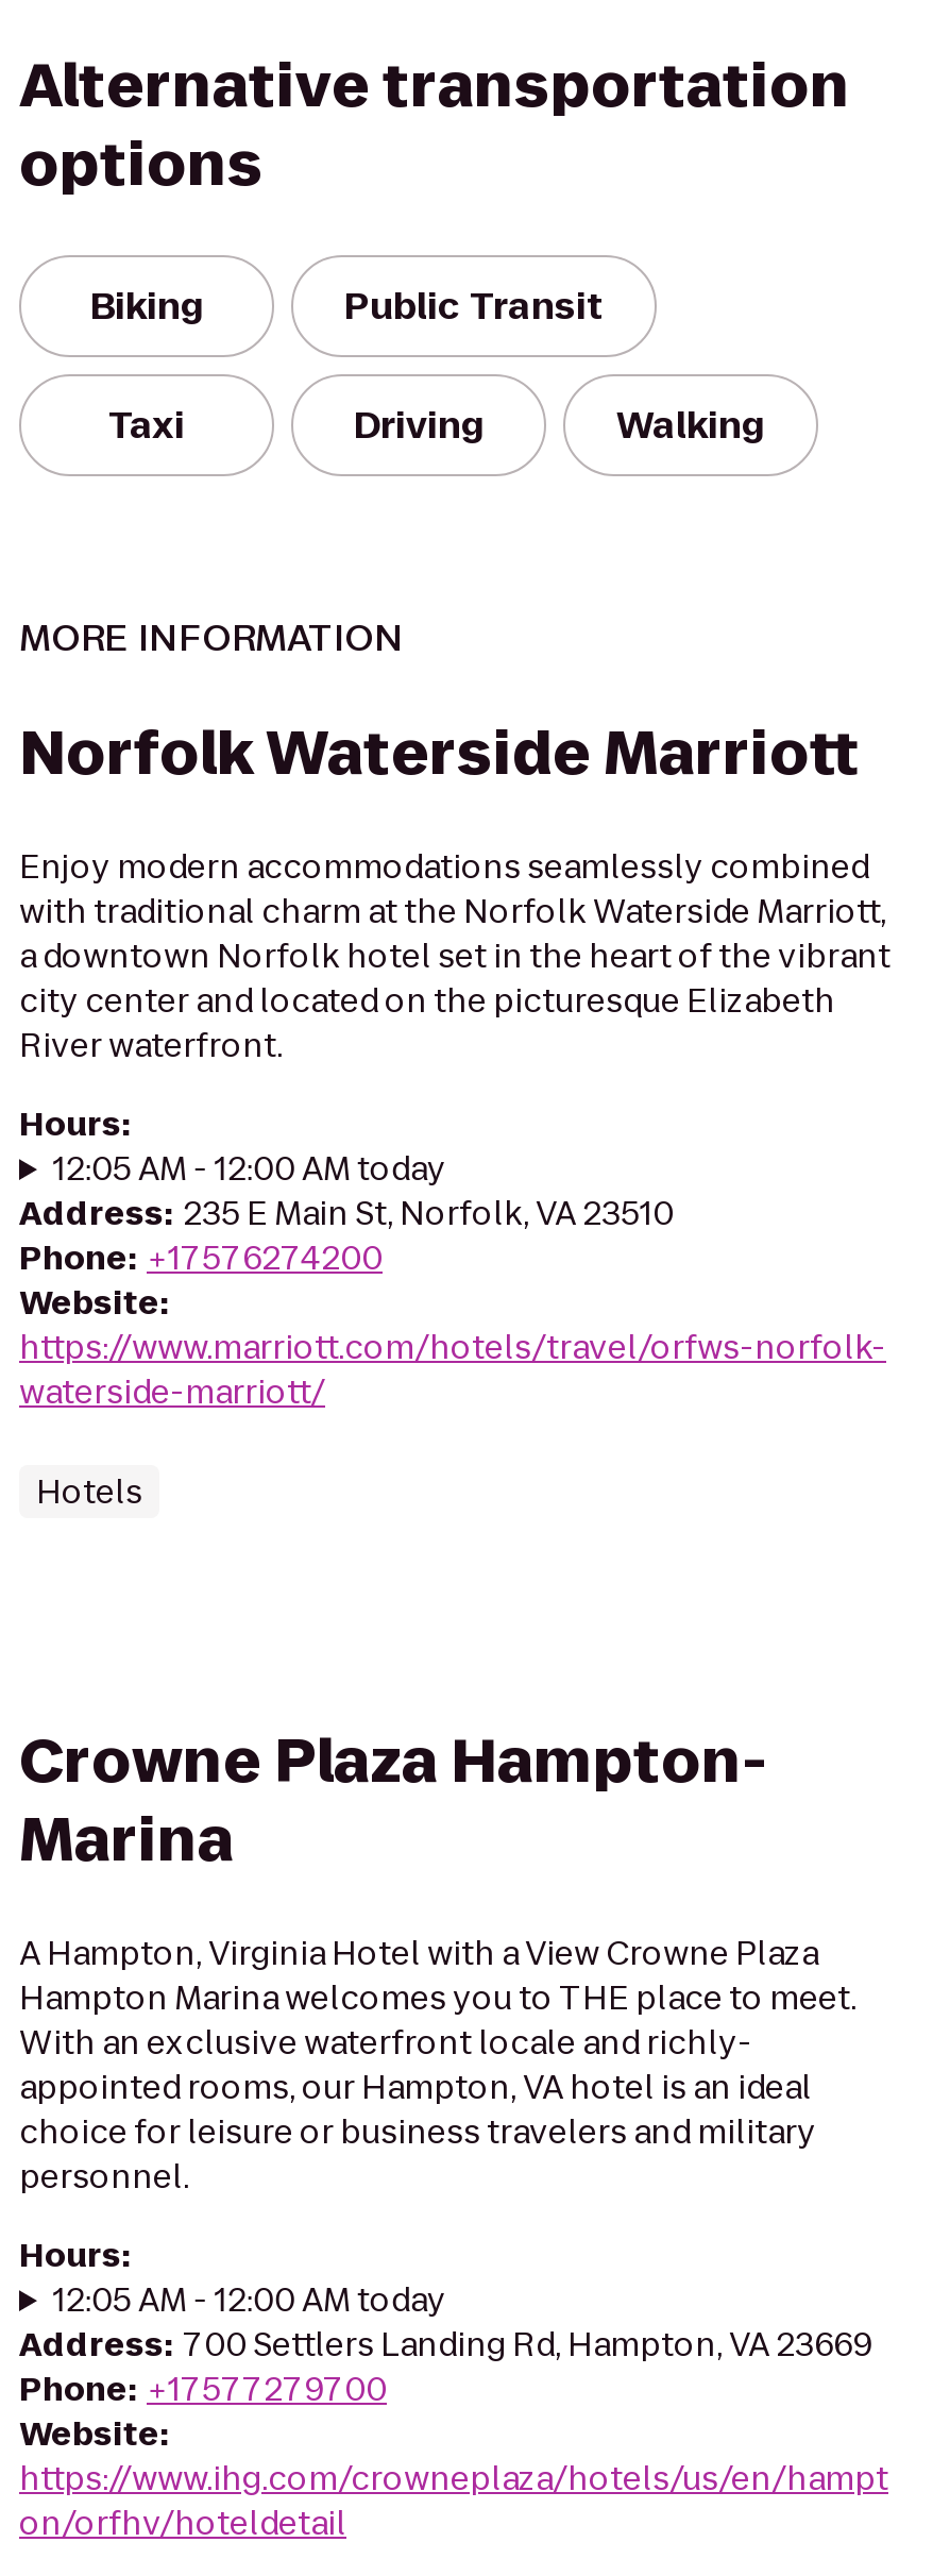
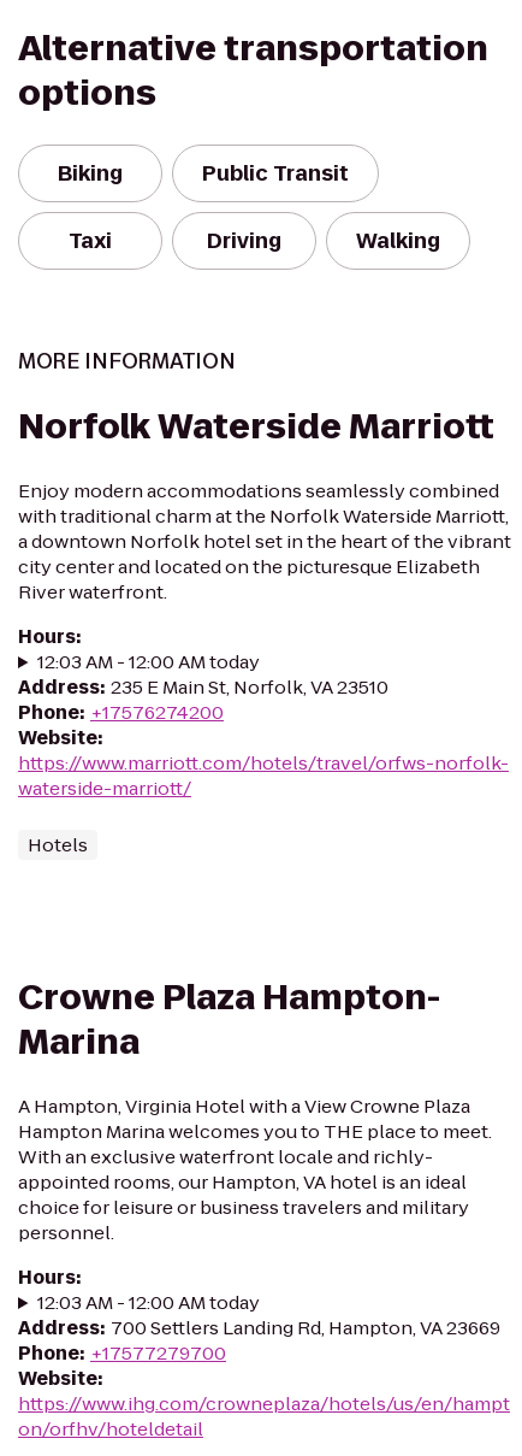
[53,1146,446,1191] 12:05 AM - 12:00 AM today -> [37,649,260,674] 12:03 AM - 12:00 AM today
[53,2277,446,2322] 12:05 AM - 12:00 AM today -> [37,1290,260,1315] 12:03 AM - 12:00 AM today

